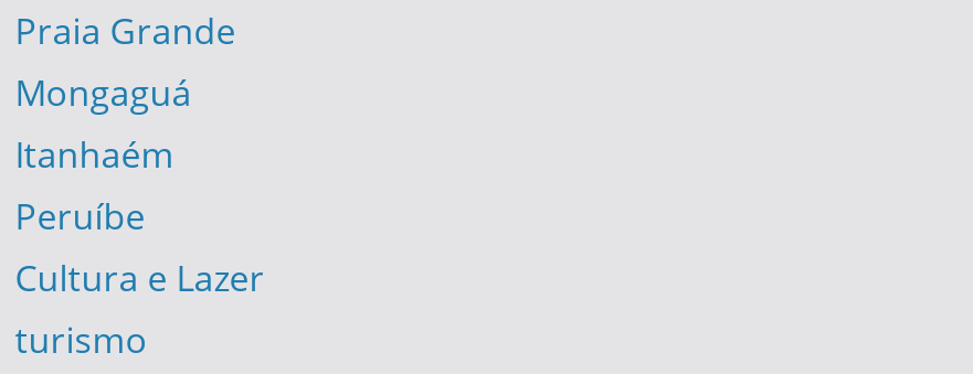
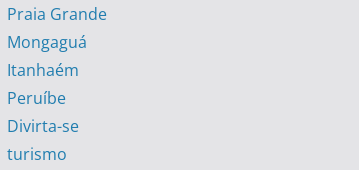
[15,254,264,302] Cultura e Lazer -> [7,115,79,137] Divirta-se

